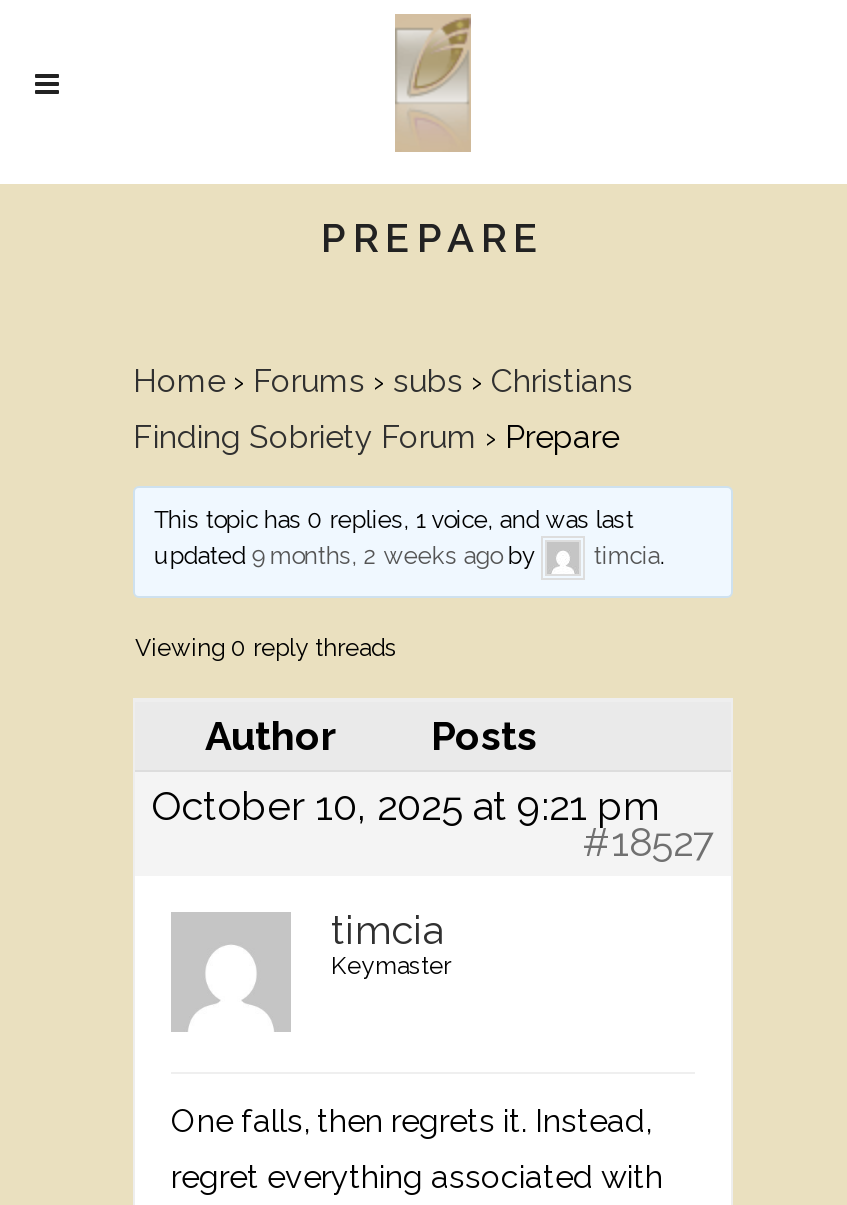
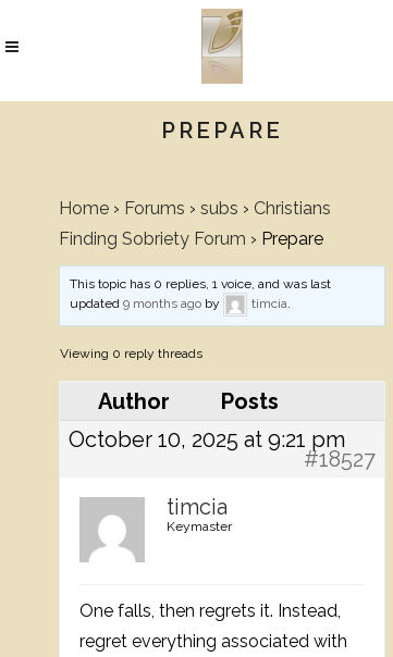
[153,542,541,570] updated 9 months, 2 weeks ago by -> [70,296,223,311] updated 9 months ago by

